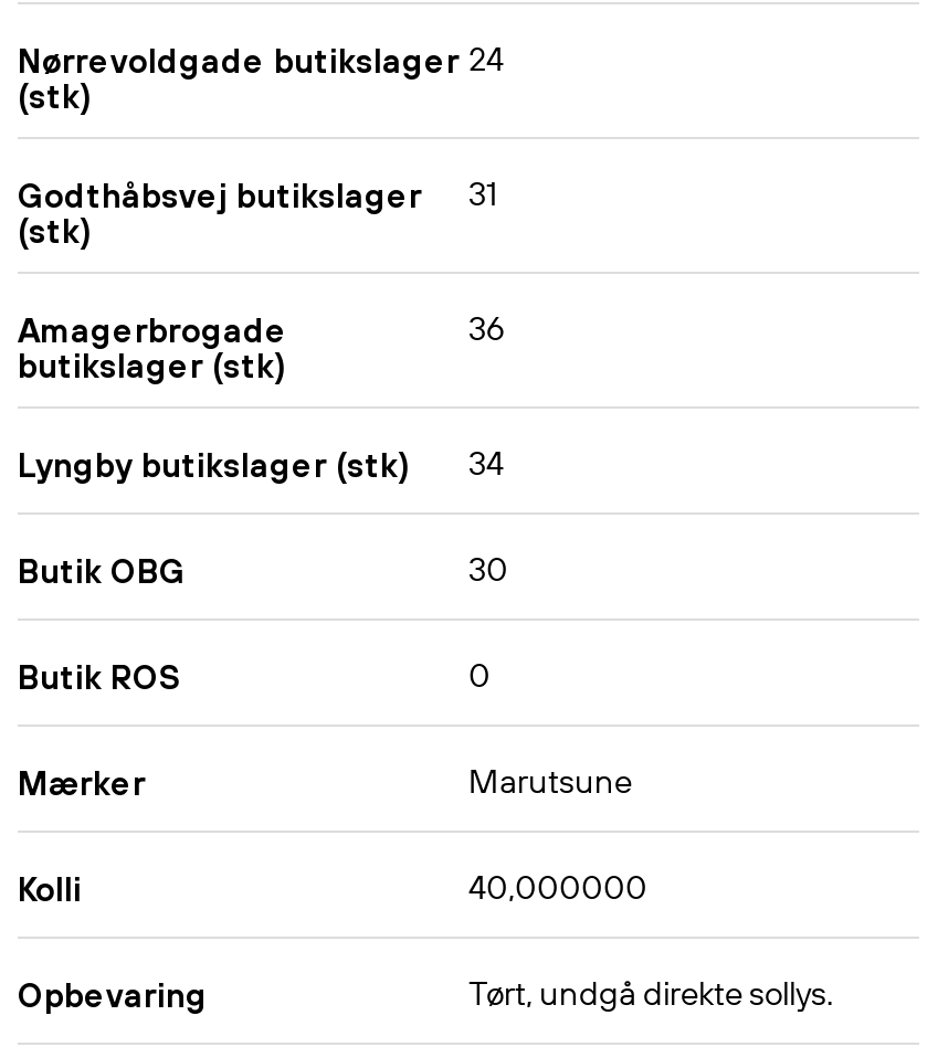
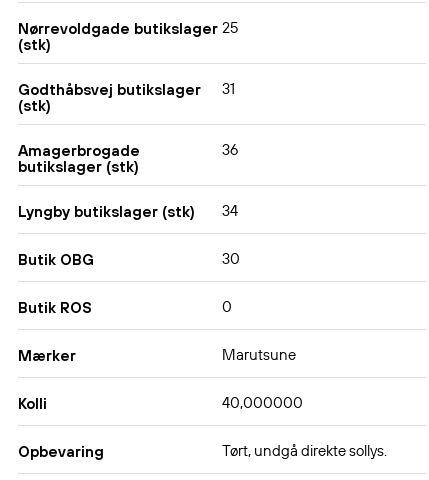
[18,40,504,82] Nørrevoldgade butikslager 24 -> [18,19,238,38] Nørrevoldgade butikslager 25

